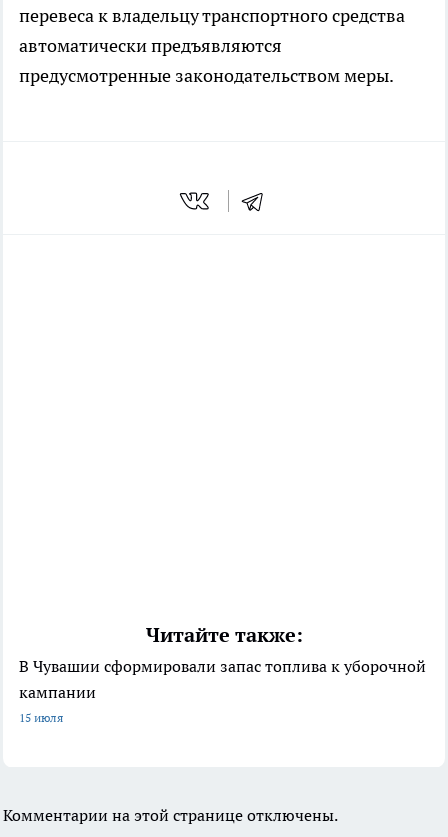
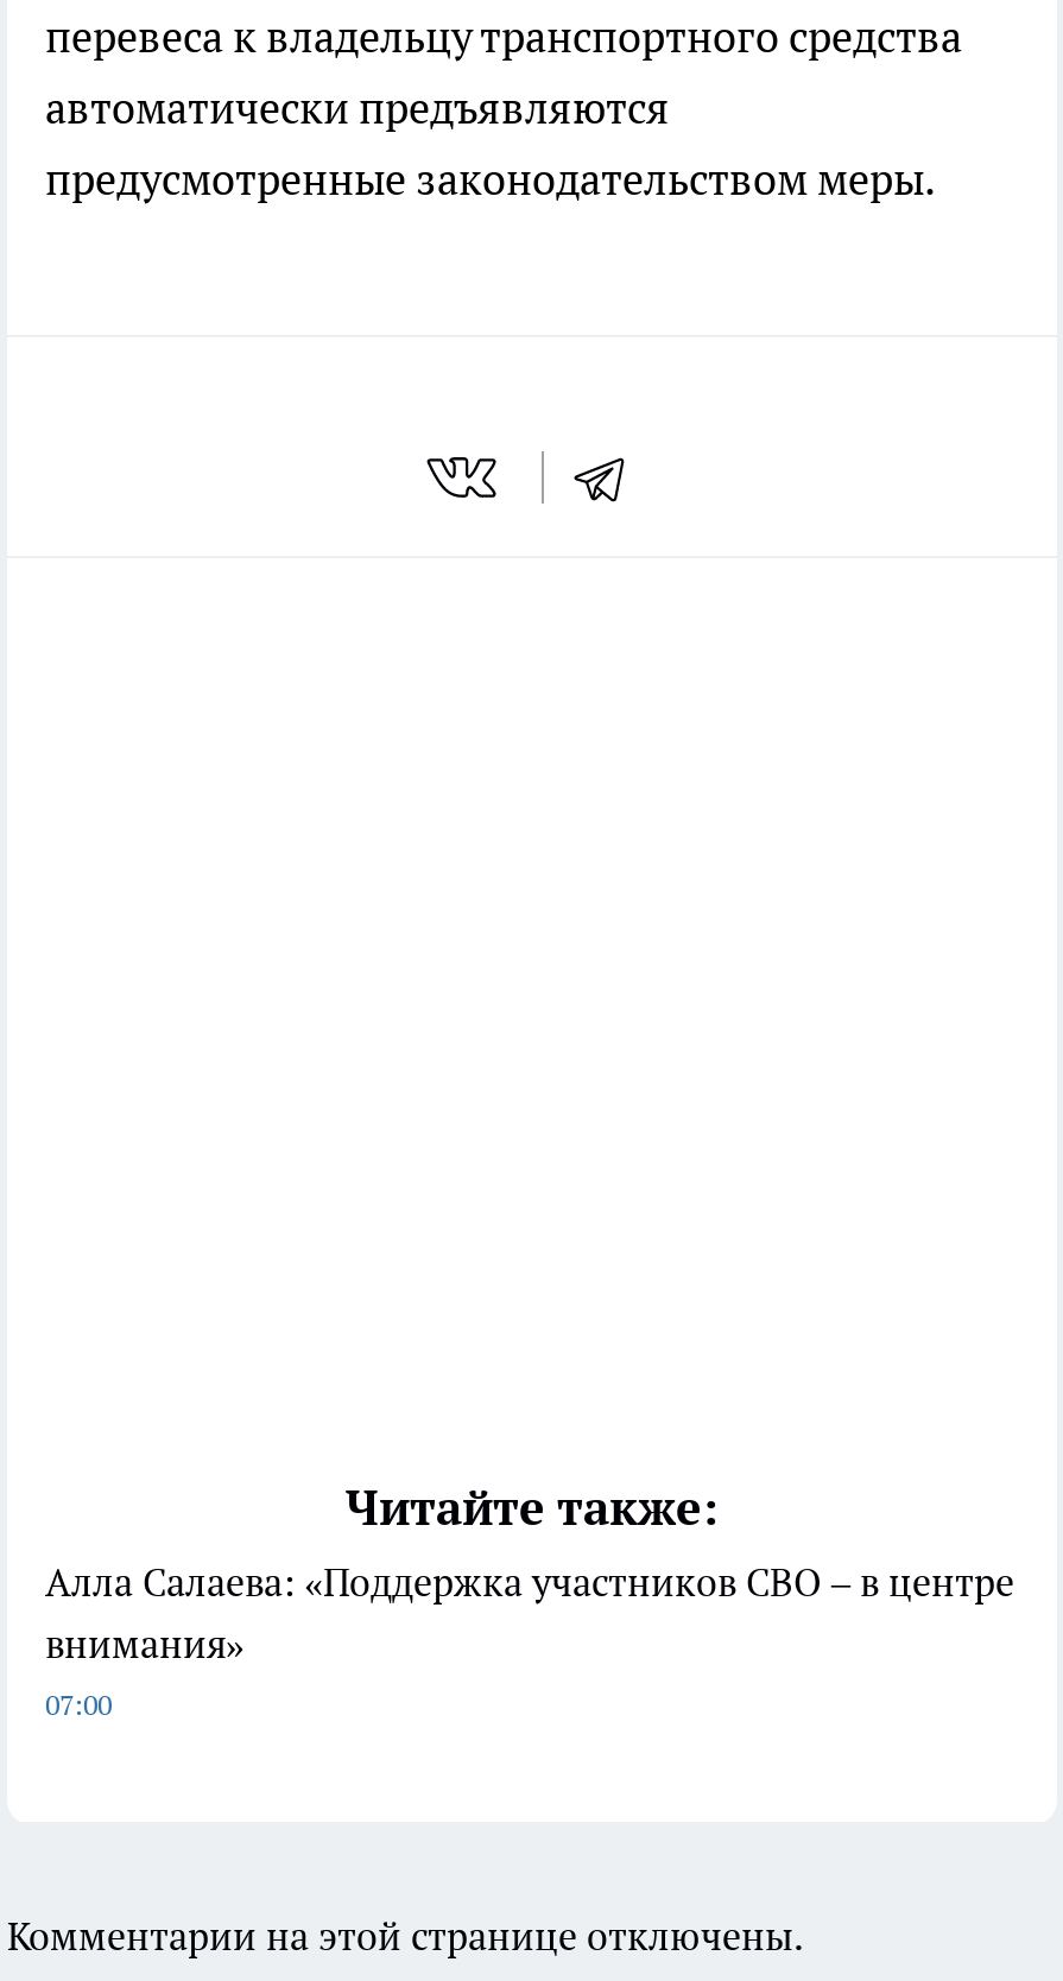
[19,656,426,725] В Чувашии сформировали запас топлива к уборочной | кампании | 15 июля -> [45,1557,1014,1721] Алла Салаева: «Поддержка участников СВО – в центре | внимания» | 07:00

